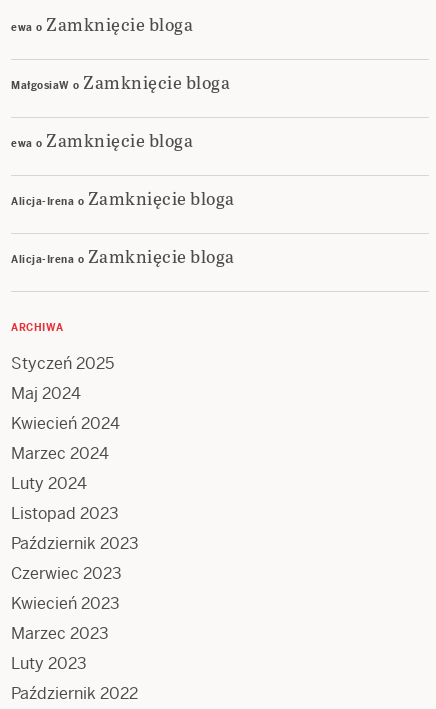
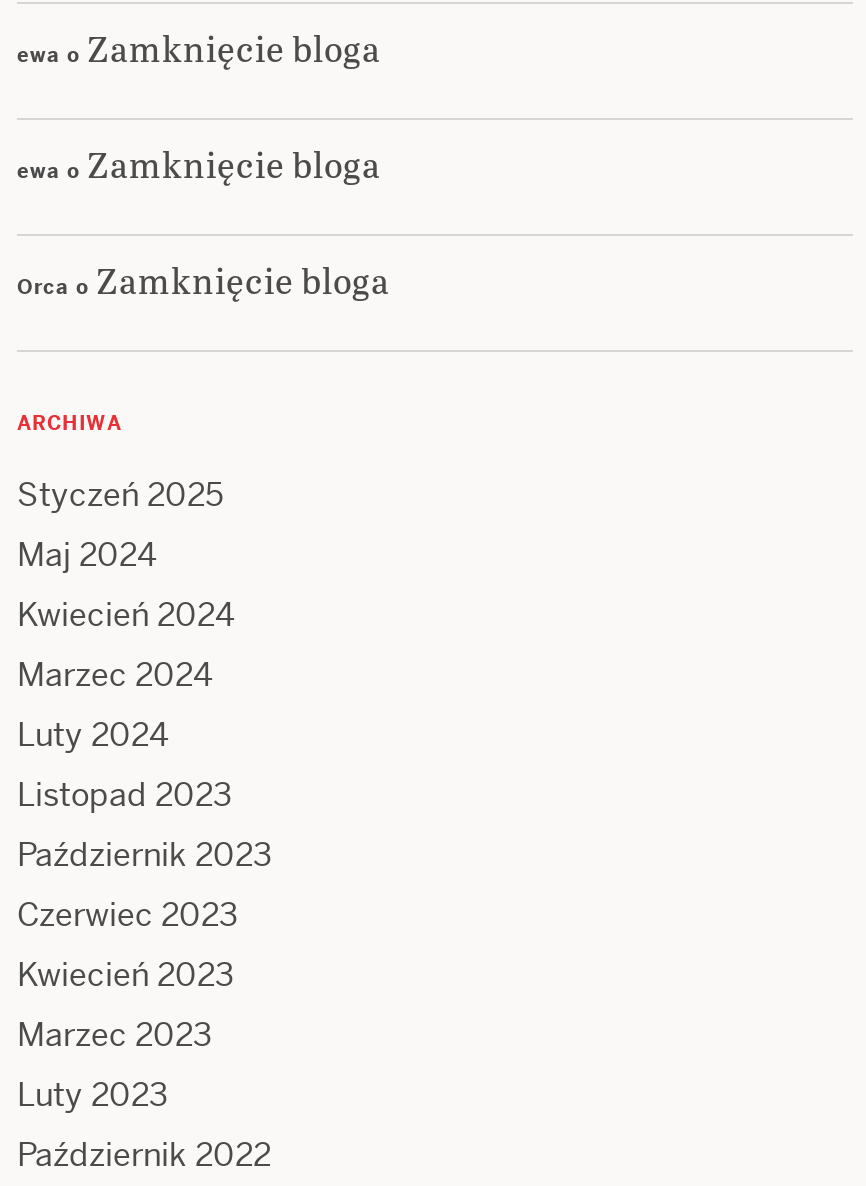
[11,69,230,94] MałgosiaW o Zamknięcie bloga -> none
[11,185,234,268] Alicja-Irena o Zamknięcie bloga | Alicja-Irena o Zamknięcie bloga -> [17,253,390,303] Orca o Zamknięcie bloga

